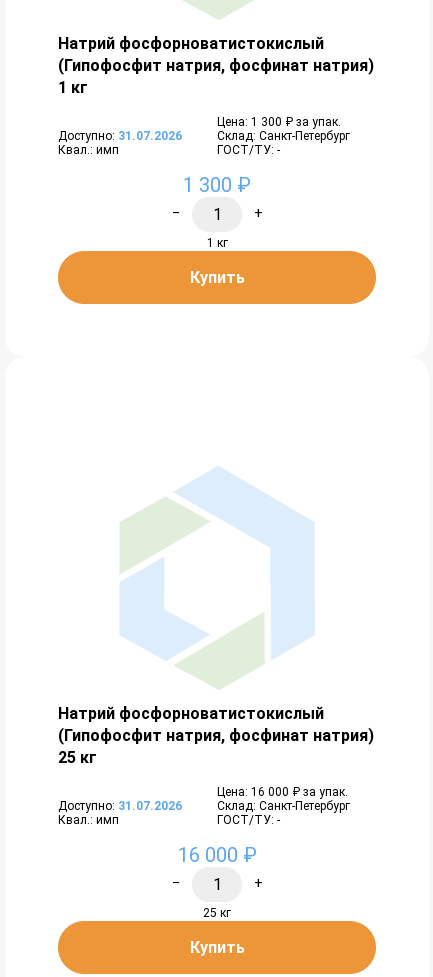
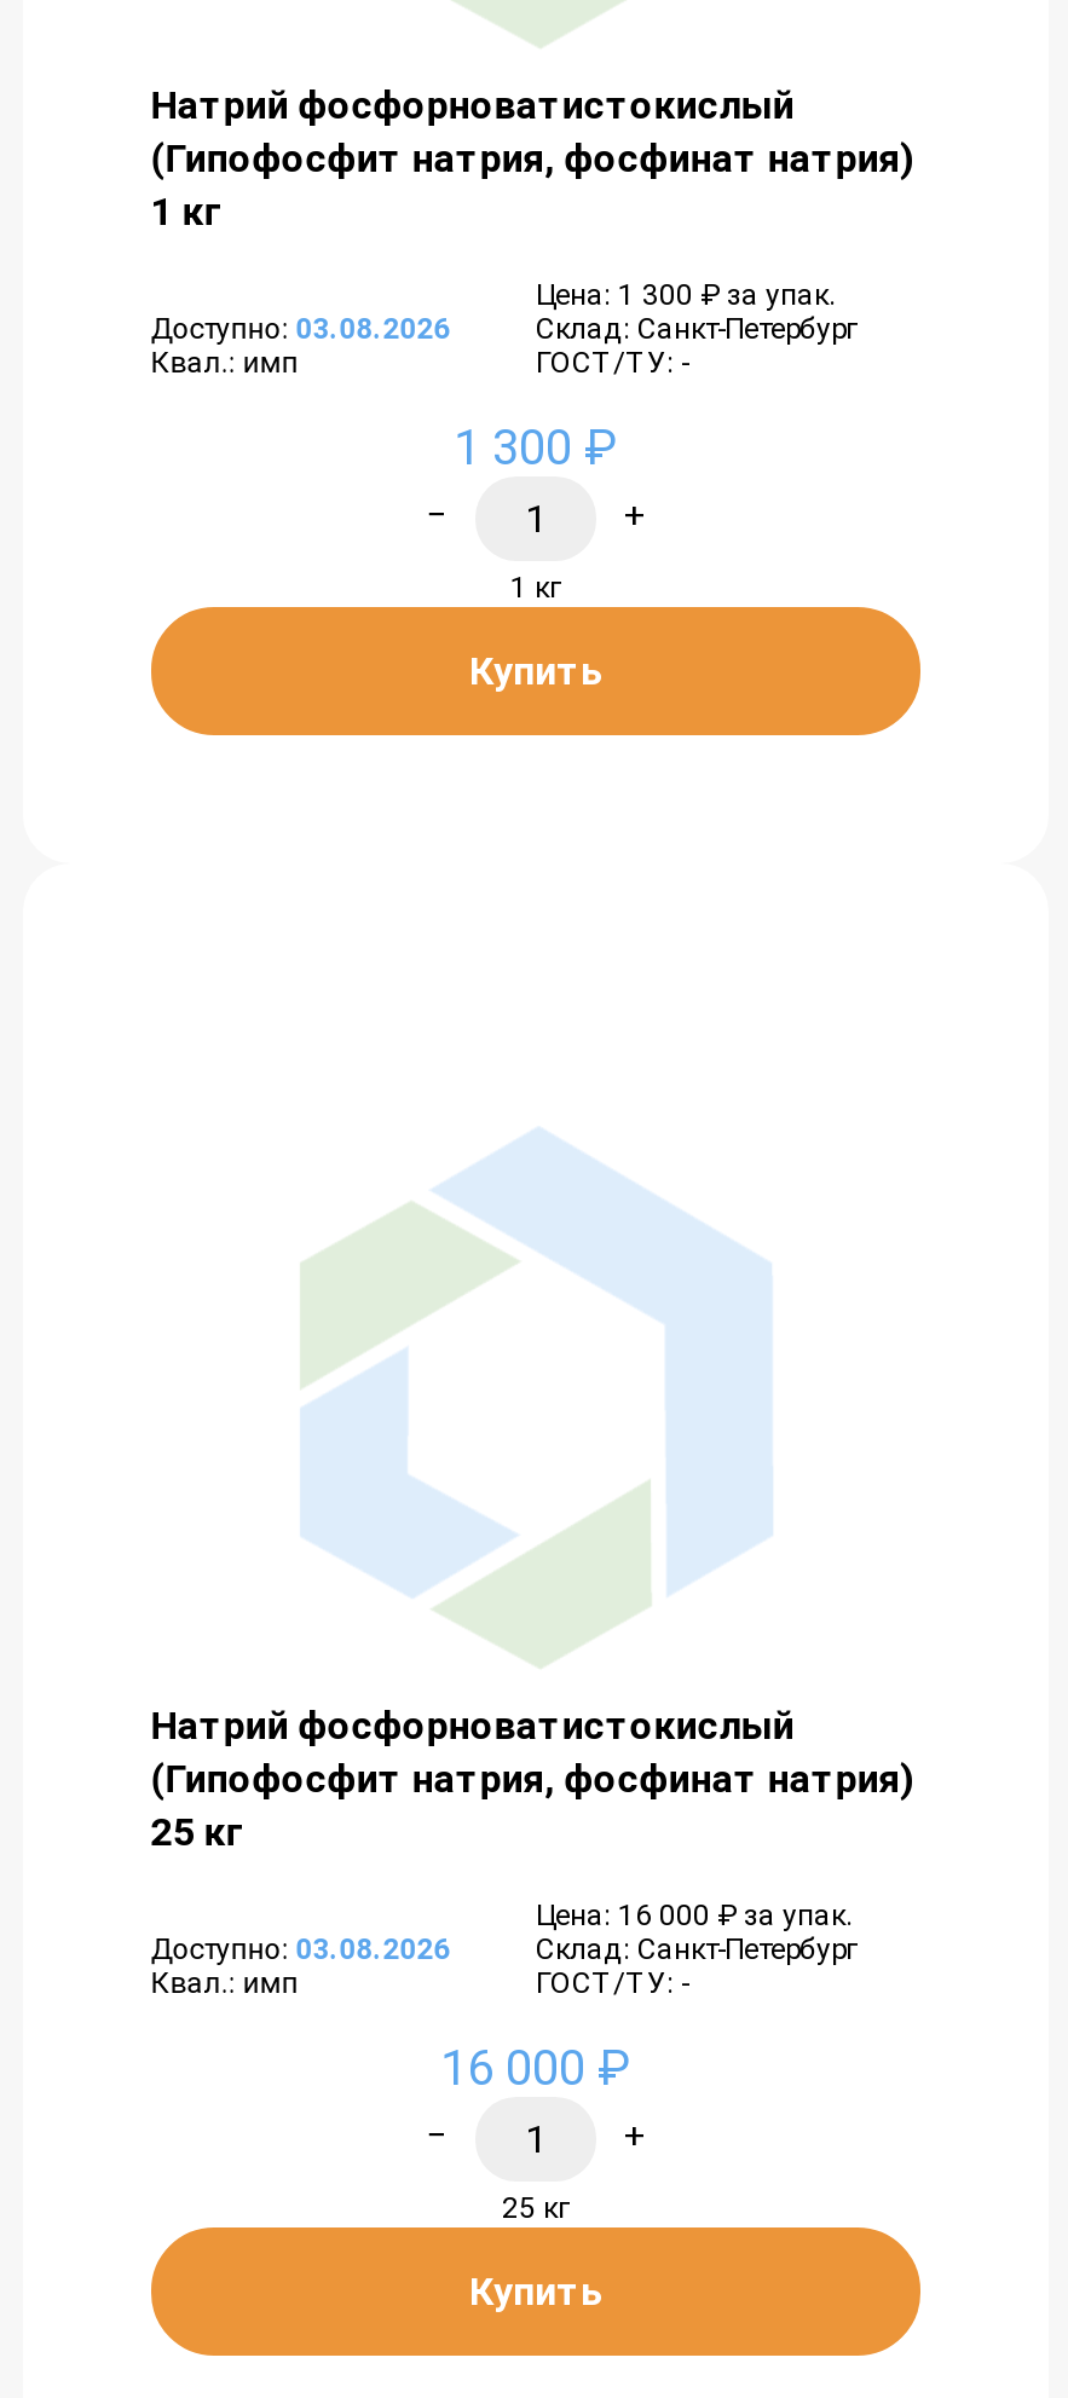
[58,129,182,143] Доступно: 31.07.2026 -> [151,312,451,345] Доступно: 03.08.2026
[58,798,182,812] Доступно: 31.07.2026 -> [151,1931,451,1965] Доступно: 03.08.2026

